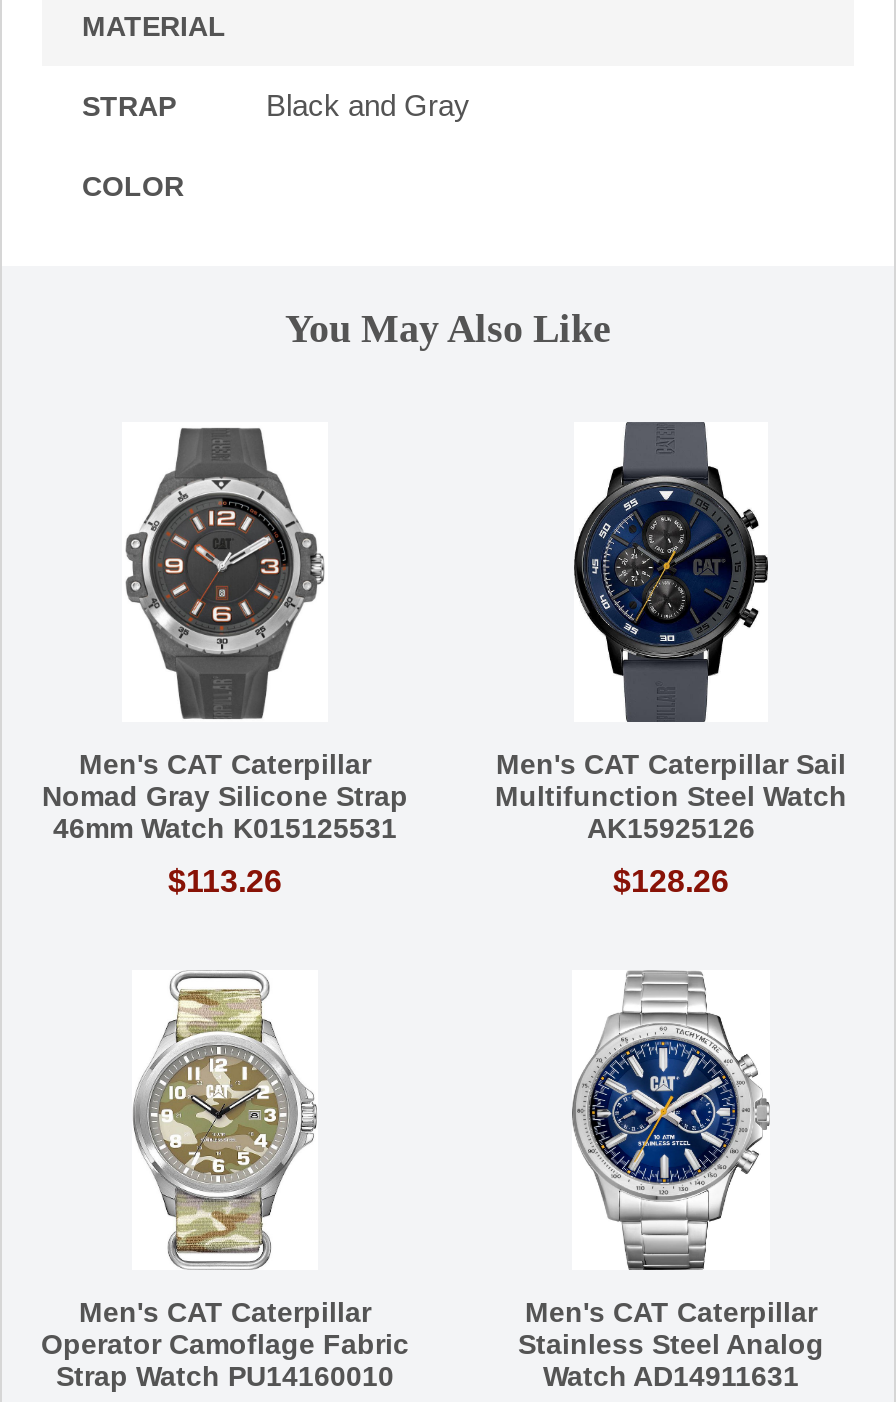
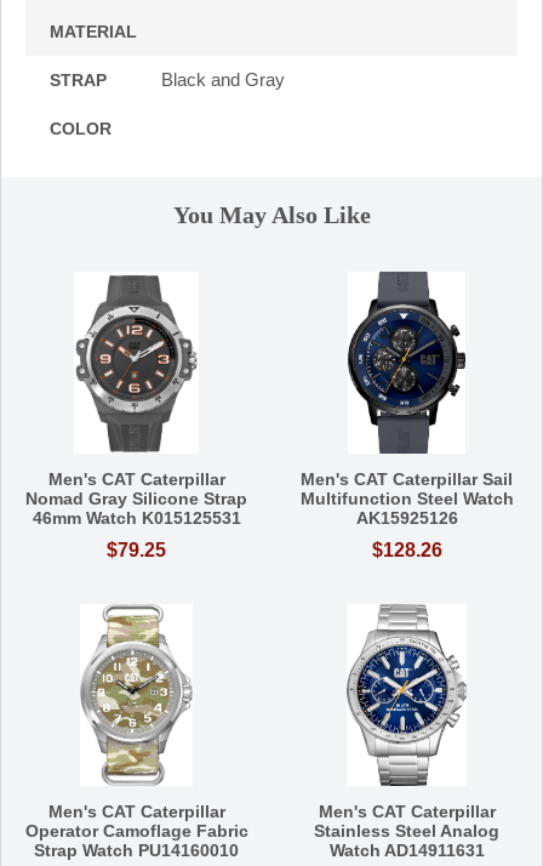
[168,864,282,898] $113.26 -> [107,540,166,560] $79.25

